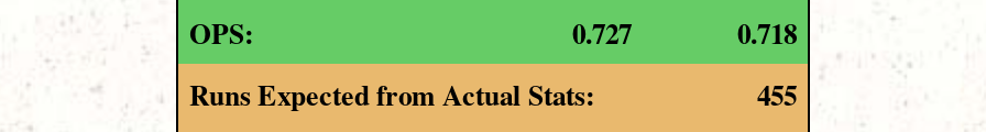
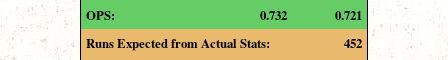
[572,14,632,53] 0.727 -> [260,6,287,24] 0.732
[737,14,797,53] 0.718 -> [335,6,362,24] 0.721
[757,75,797,115] 455 -> [344,34,362,52] 452

